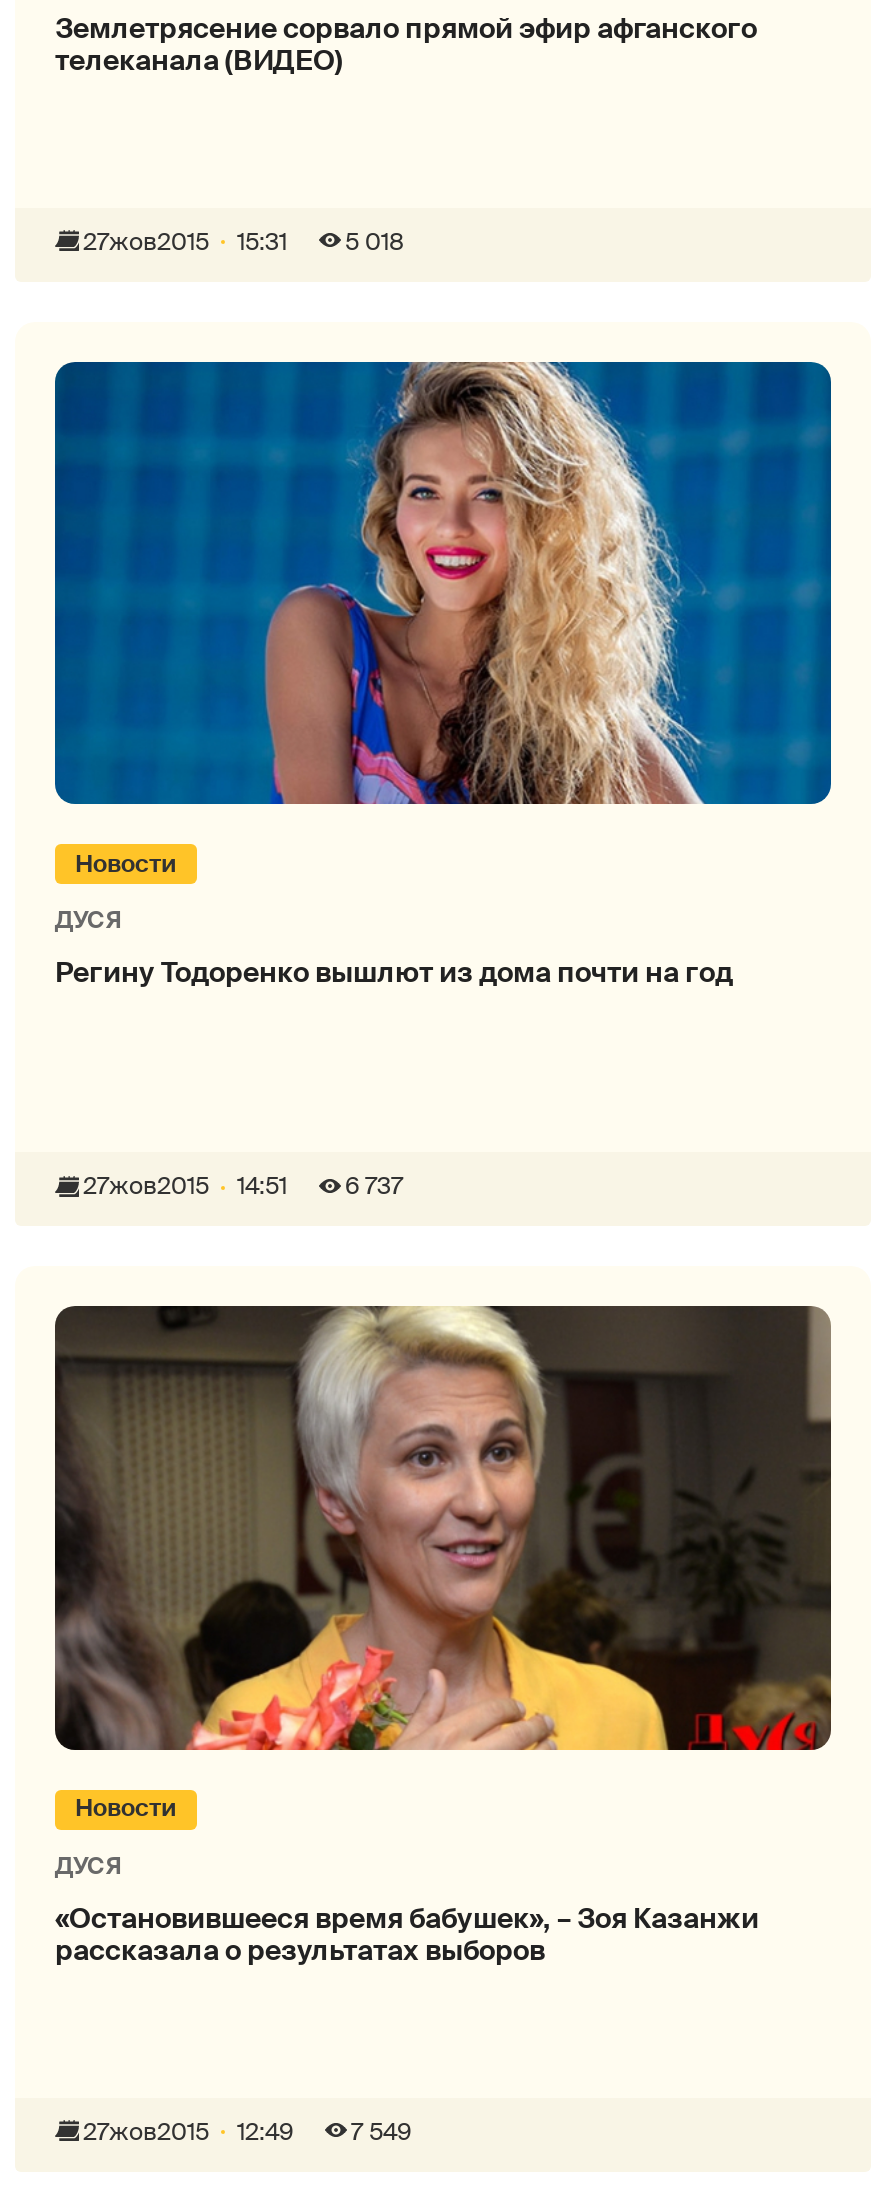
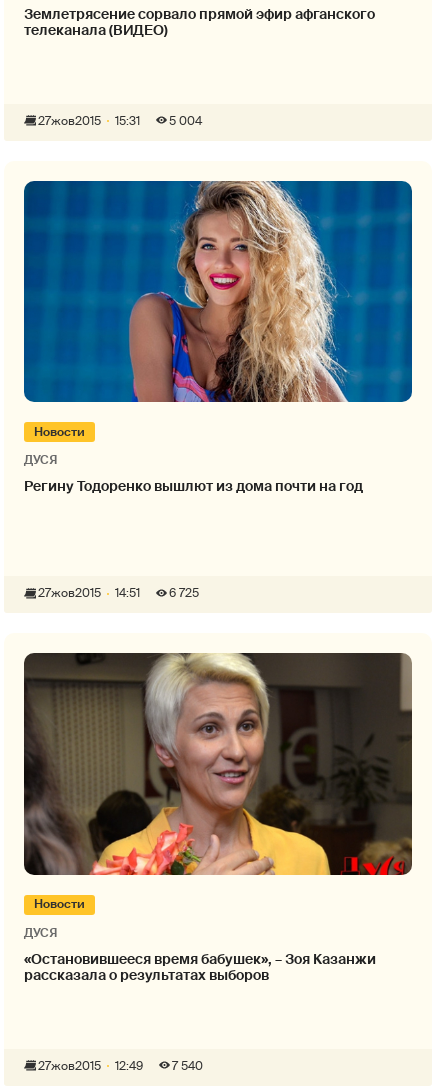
[345,225,405,257] 5 018 -> [169,113,202,129] 5 004
[83,1170,403,1202] 27жов2015 14:51 6 737 -> [38,585,199,601] 27жов2015 14:51 6 725
[351,2115,411,2147] 7 549 -> [172,1058,203,1074] 7 540

